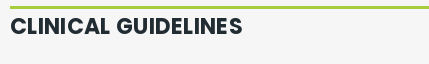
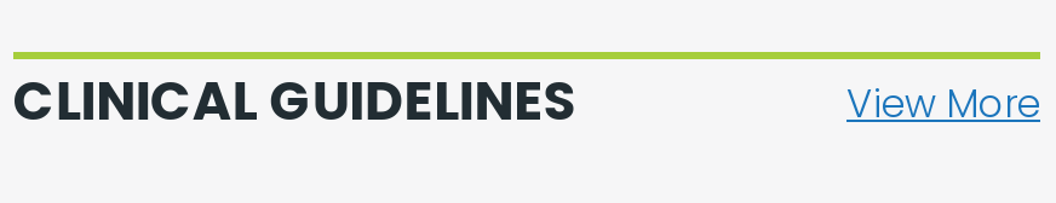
none -> [846,75,1040,131] View More

